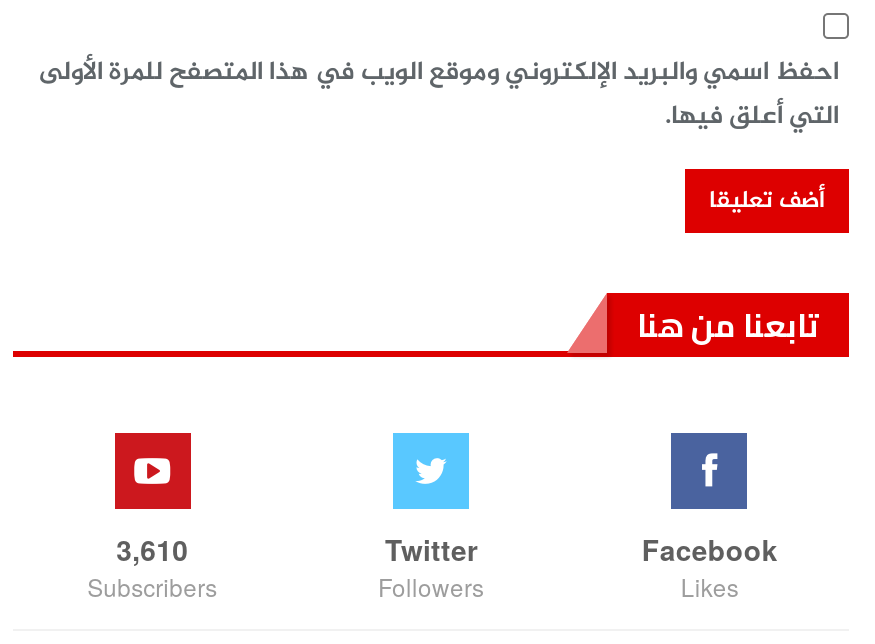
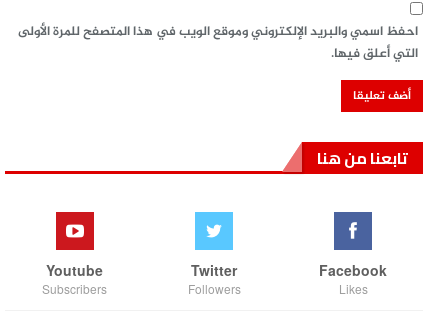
[116,529,188,569] 3,610 -> [46,260,103,280] Youtube

